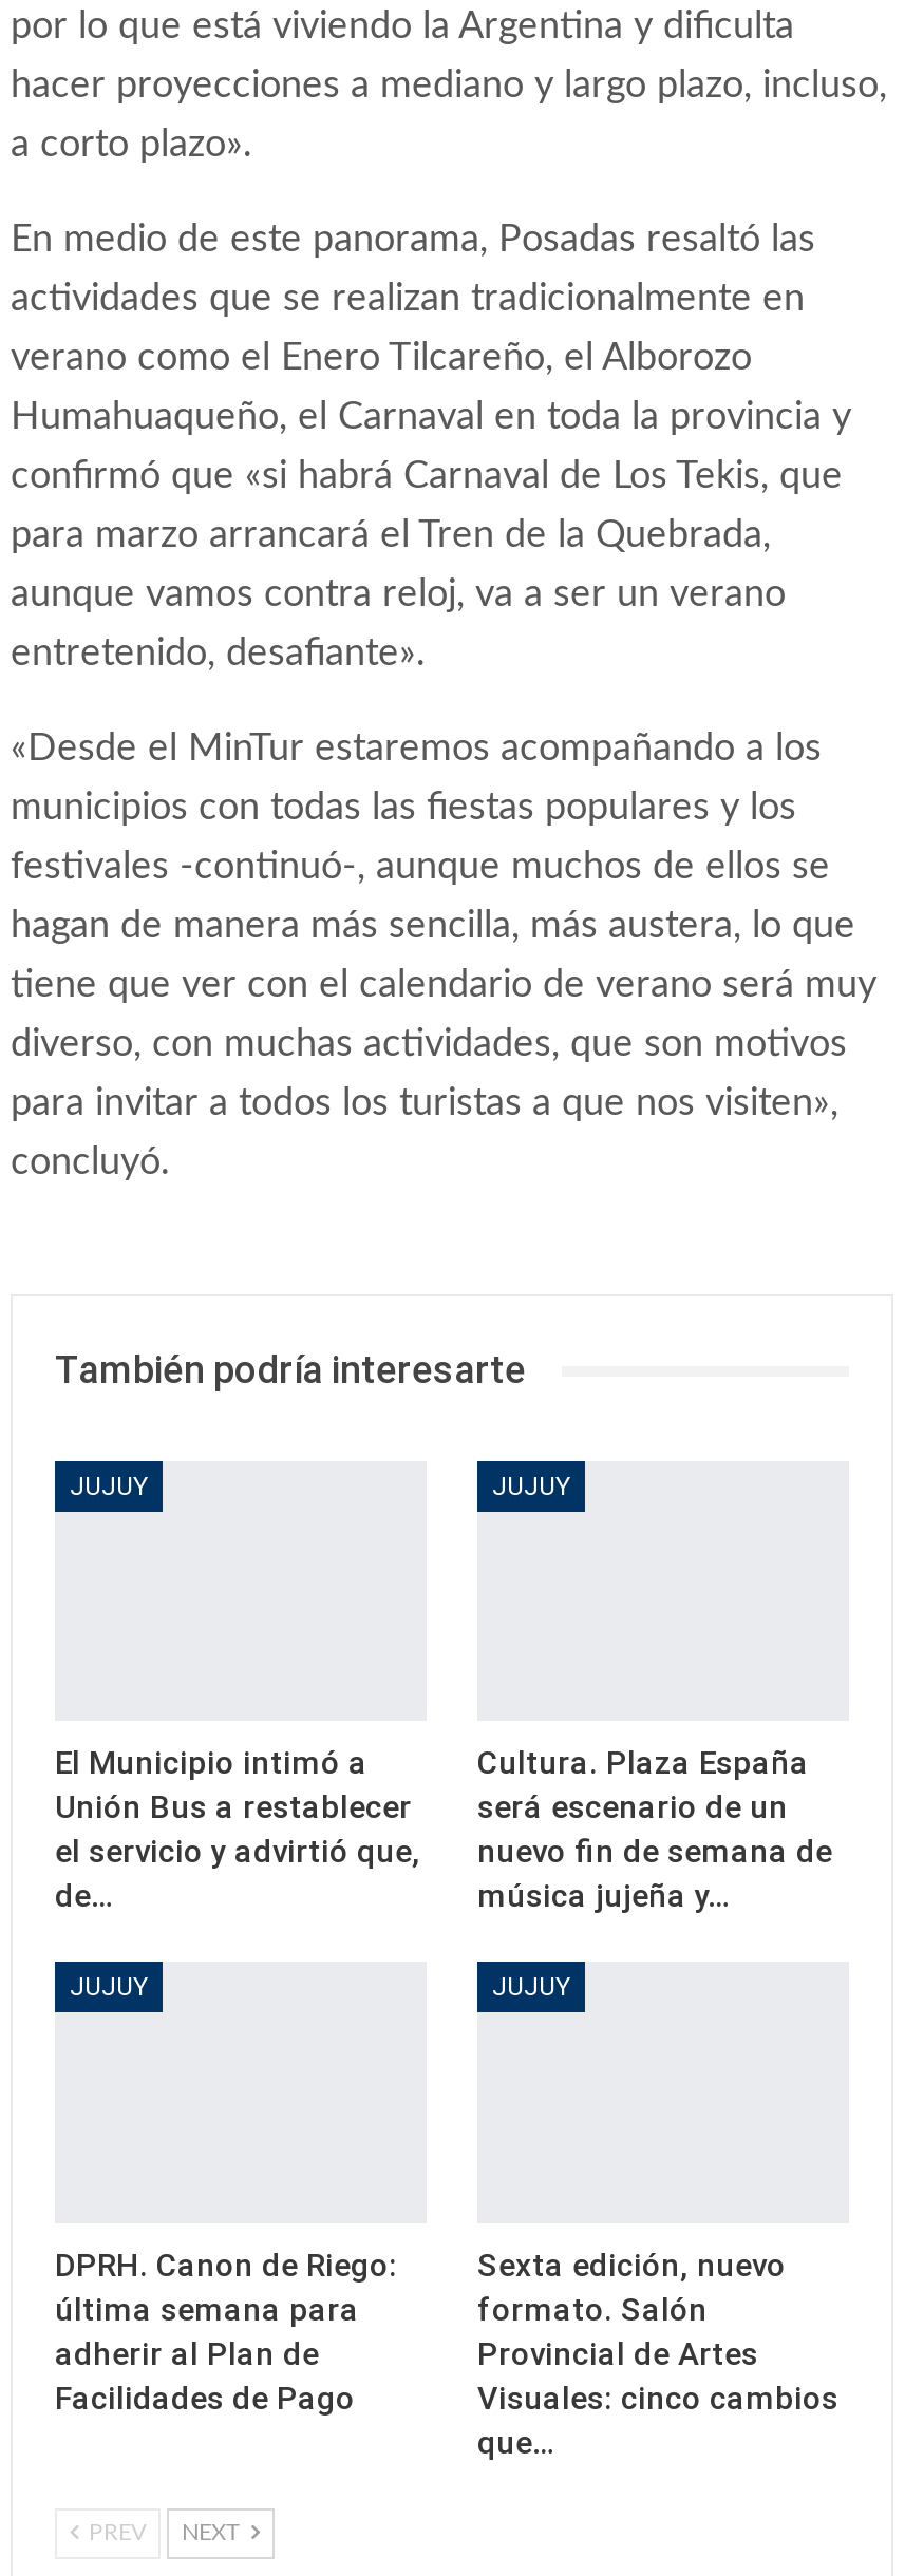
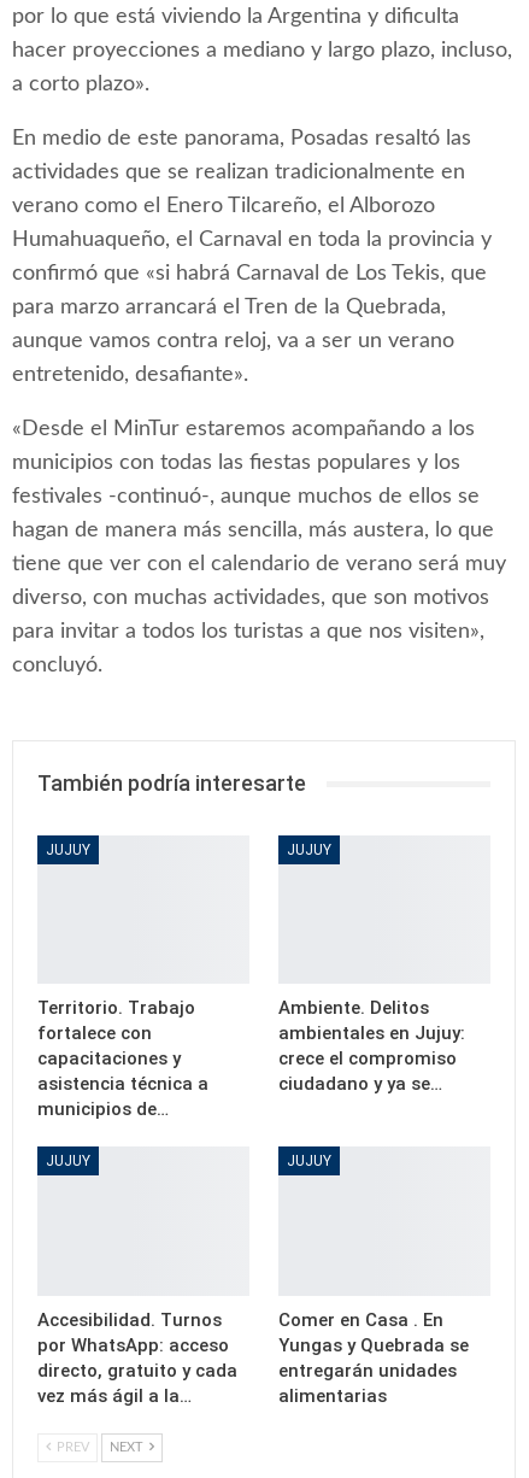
[55,1745,420,1916] El Municipio intimó a | Unión Bus a restablecer | el servicio y advirtió que, | de… -> [37,998,208,1121] Territorio. Trabajo | fortalece con | capacitaciones y | asistencia técnica a | municipios de…
[477,1745,832,1916] Cultura. Plaza España | será escenario de un | nuevo fin de semana de | música jujeña y… -> [278,998,465,1095] Ambiente. Delitos | ambientales en Jujuy: | crece el compromiso | ciudadano y ya se…
moved [70,1973,570,2003] -> [46,1153,331,1170]: JUJUY | JUJUY
[55,2246,397,2417] DPRH. Canon de Riego: | última semana para | adherir al Plan de | Facilidades de Pago -> [37,1309,237,1407] Accesibilidad. Turnos | por WhatsApp: acceso | directo, gratuito y cada | vez más ágil a la…
[477,2246,838,2461] Sexta edición, nuevo | formato. Salón | Provincial de Artes | Visuales: cinco cambios | que… -> [278,1309,469,1407] Comer en Casa . En | Yungas y Quebrada se | entregarán unidades | alimentarias

